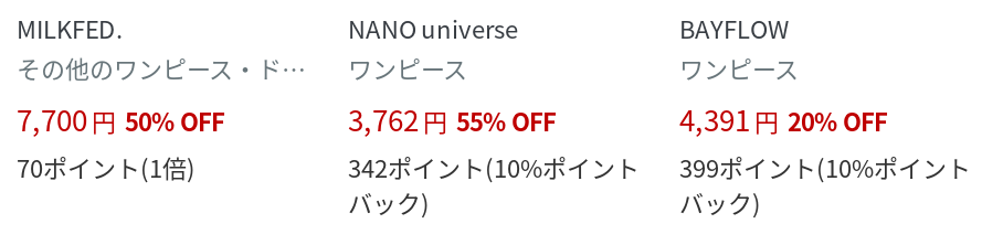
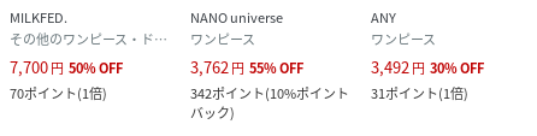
[679,10,790,47] BAYFLOW -> [371,7,396,28] ANY
[679,98,971,222] 4,391 円 20% OFF | 399ポイント(10%ポイント | バック) -> [371,55,484,103] 3,492 円 30% OFF | 31ポイント(1倍)

